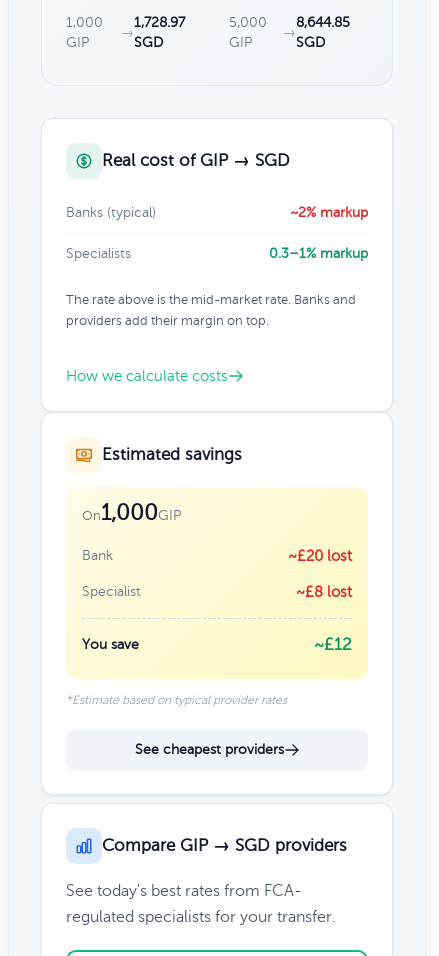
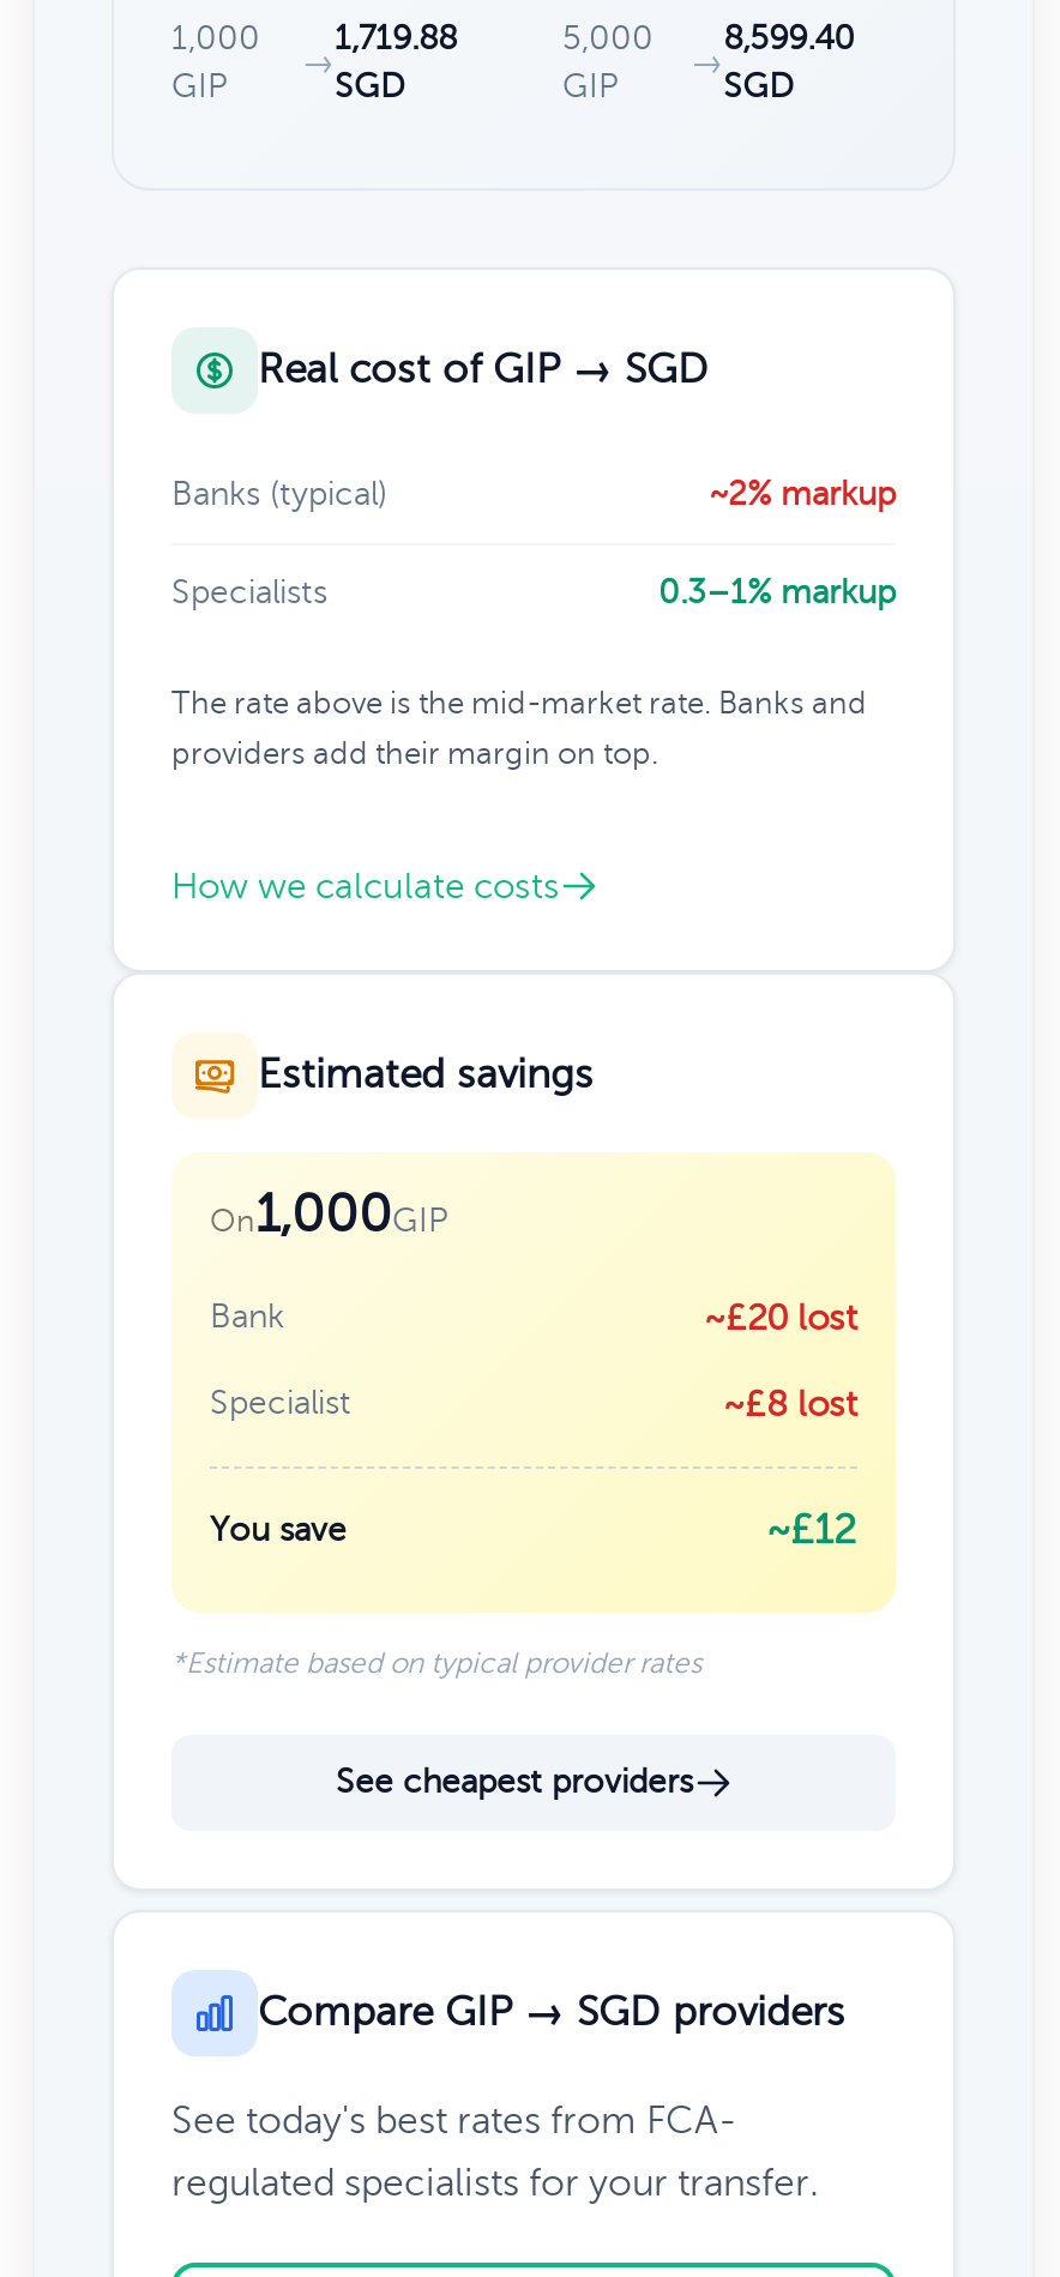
[134,15,185,30] 1,728.97 -> [335,19,457,55] 1,719.88
[229,15,350,30] 5,000 8,644.85 -> [562,19,855,55] 5,000 8,599.40

